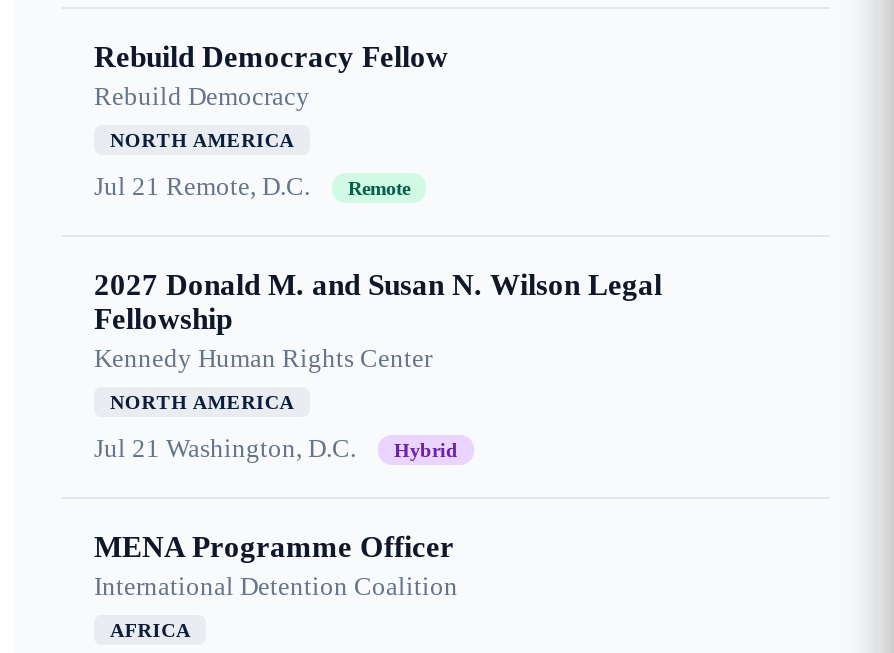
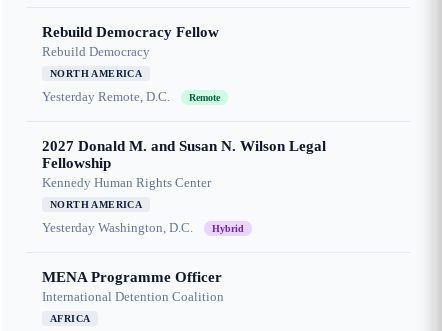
[94,171,310,201] Jul 21 Remote, D.C. -> [42,89,170,104] Yesterday Remote, D.C.
[94,433,356,463] Jul 21 Washington, D.C. -> [42,220,193,235] Yesterday Washington, D.C.

